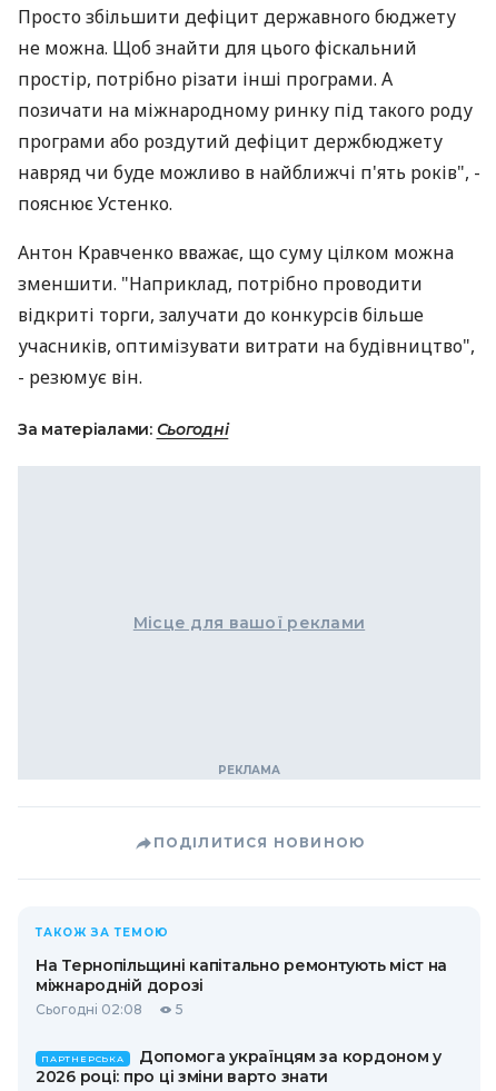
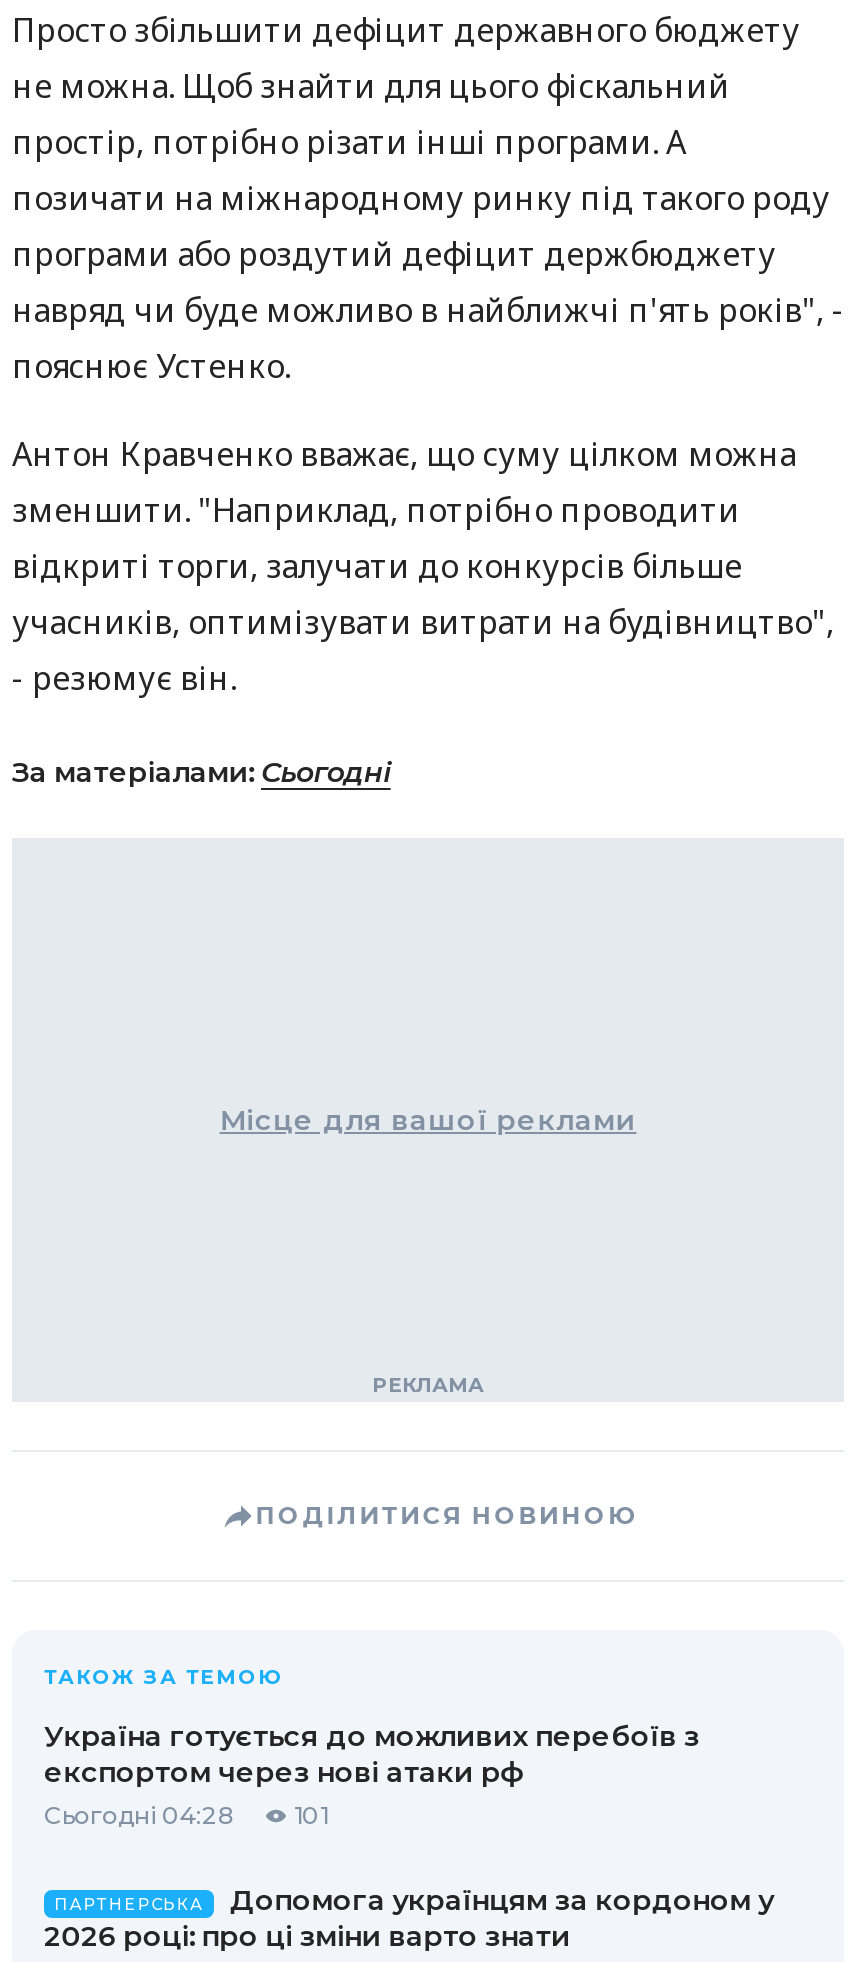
[36,955,447,1018] На Тернопільщині капітально ремонтують міст на | міжнародній дорозі | Сьогодні 02:08 | 5 -> [44,1718,700,1830] Україна готується до можливих перебоїв з | експортом через нові атаки рф | Сьогодні 04:28 | 101

